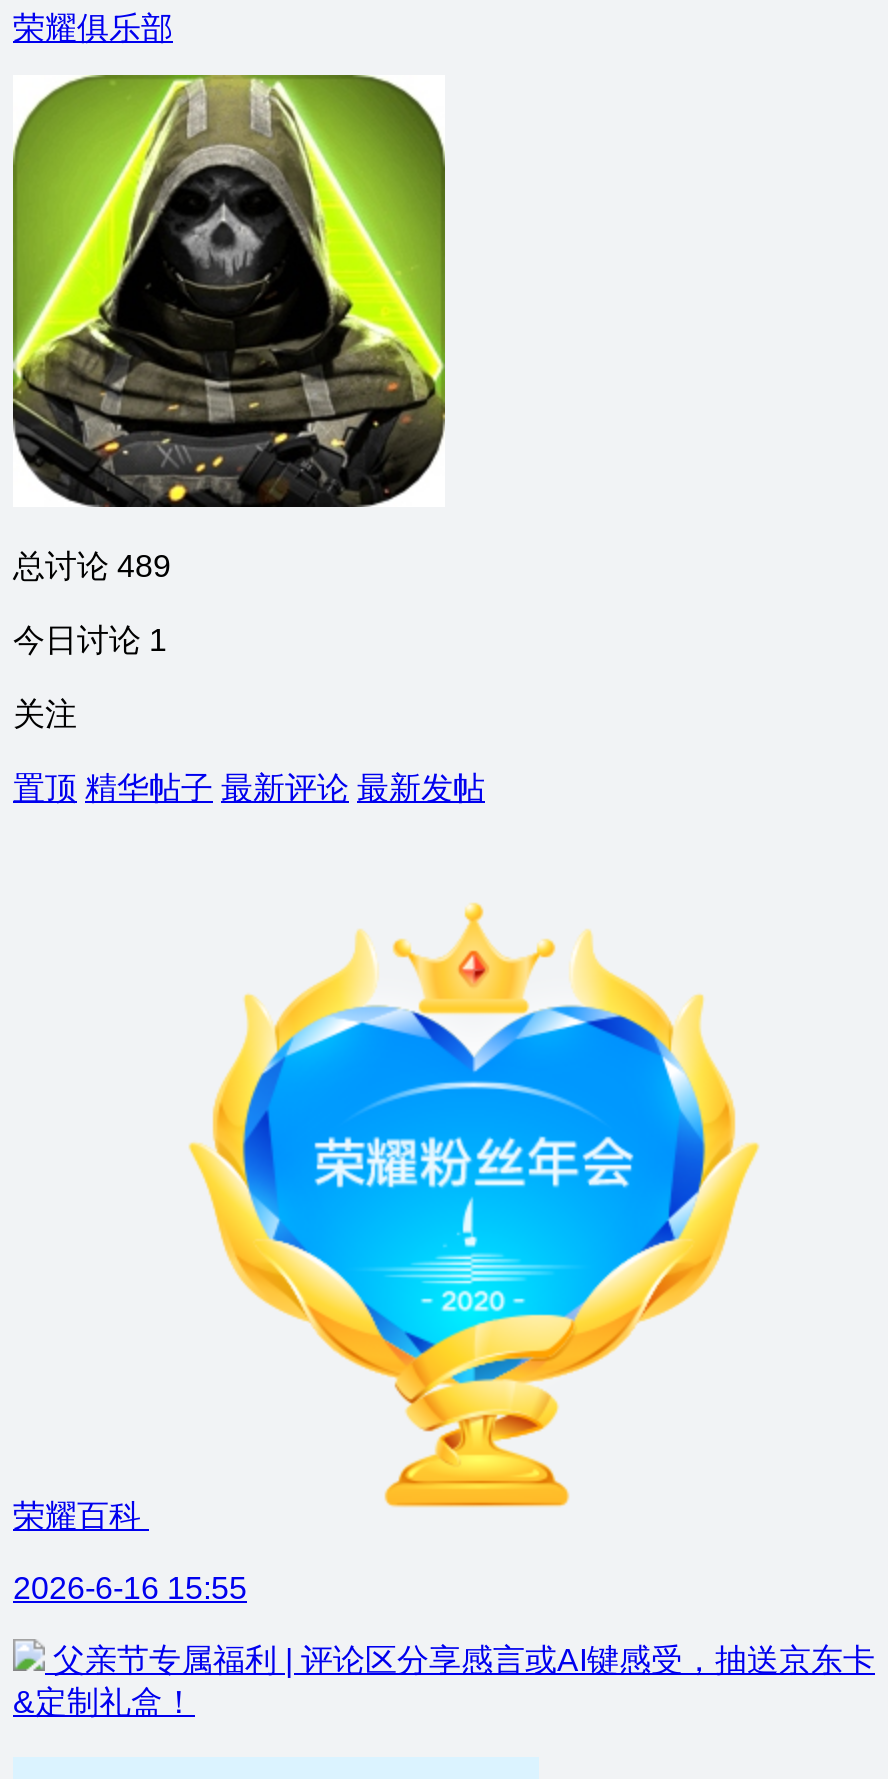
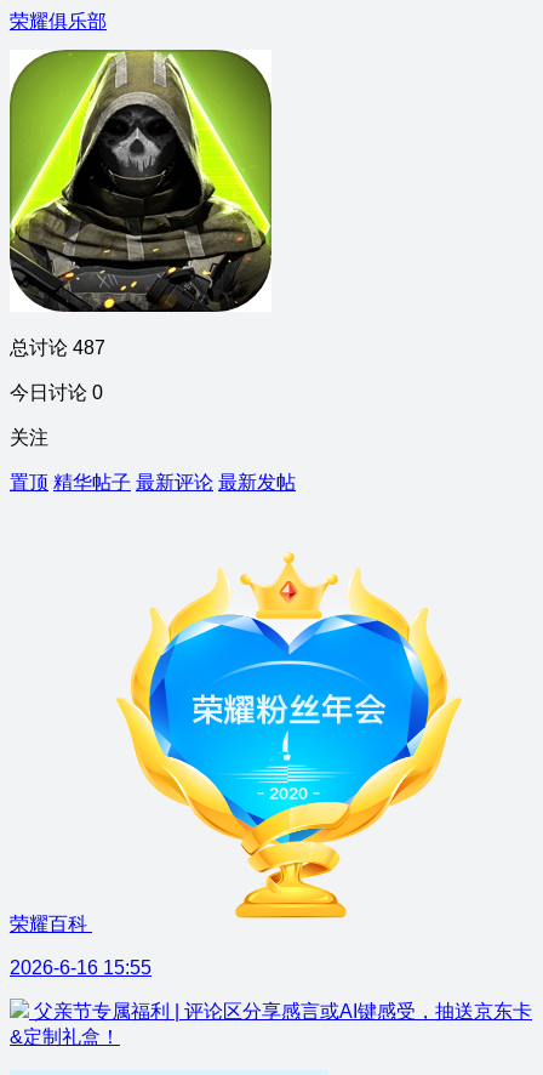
[13,549,171,583] 总讨论 489 -> [10,337,105,358] 总讨论 487
[13,623,167,657] 今日讨论 1 -> [10,382,103,403] 今日讨论 0

